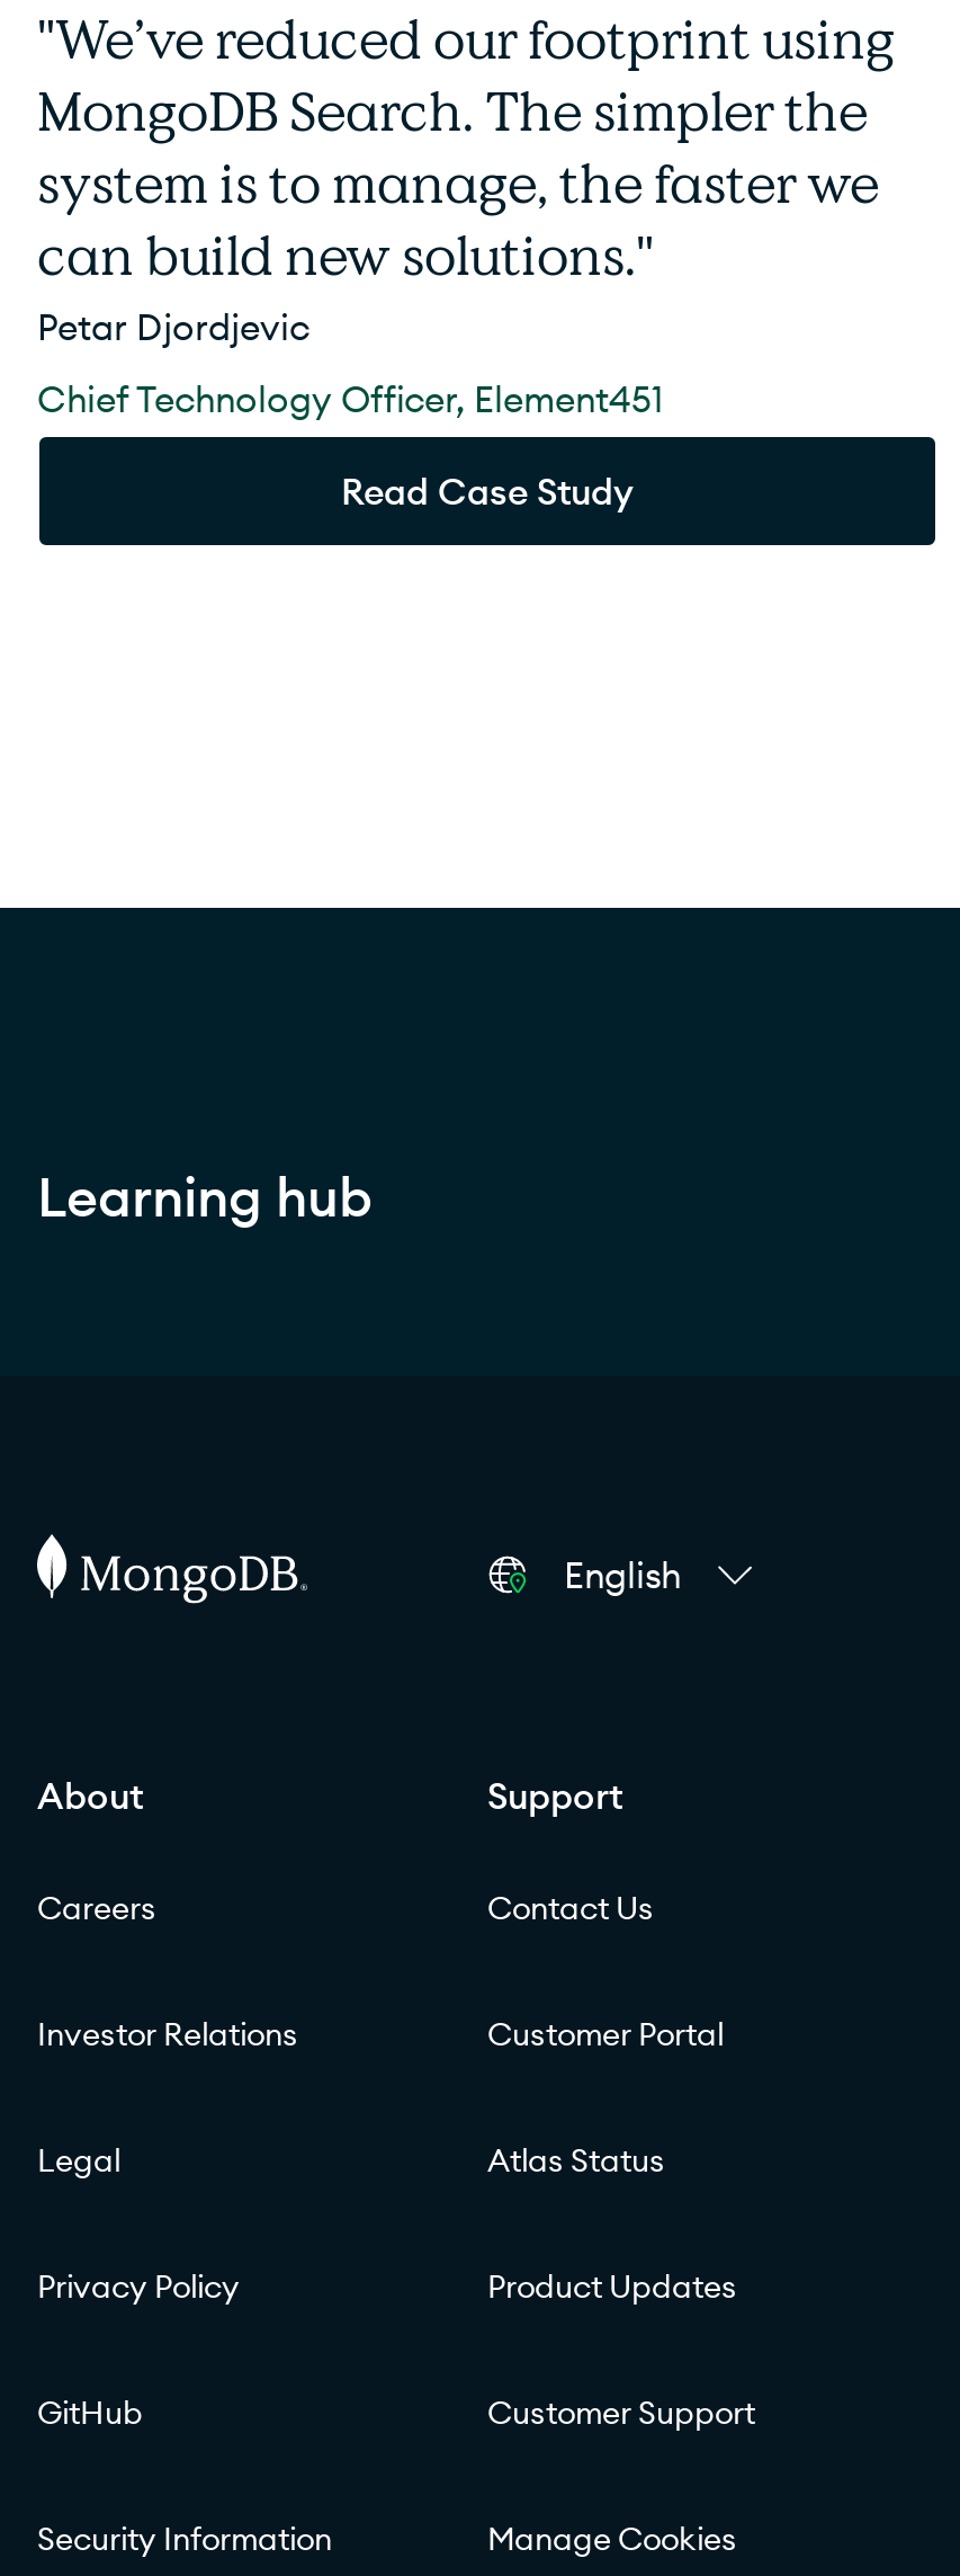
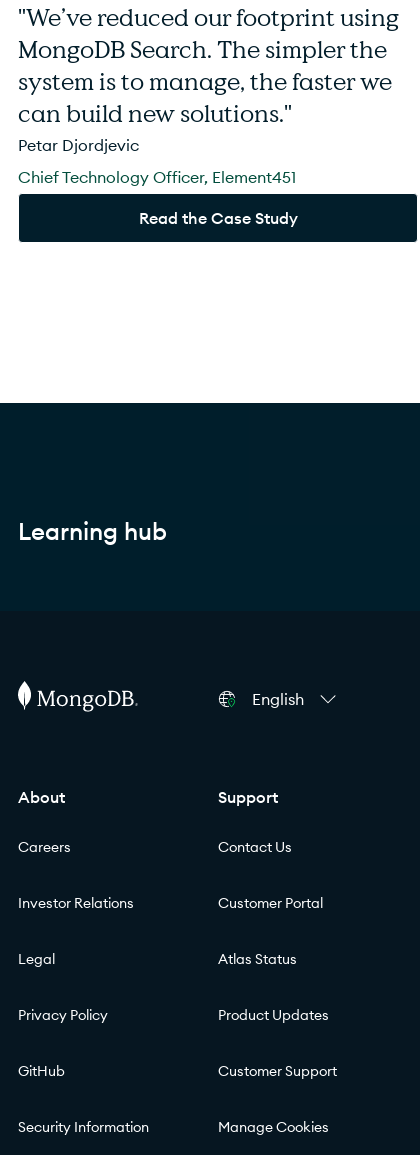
[341,469,634,514] Read Case Study -> [138,208,297,228] Read the Case Study

